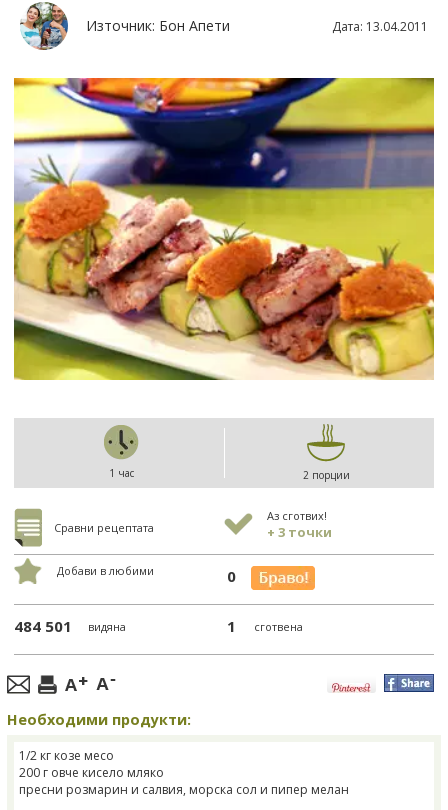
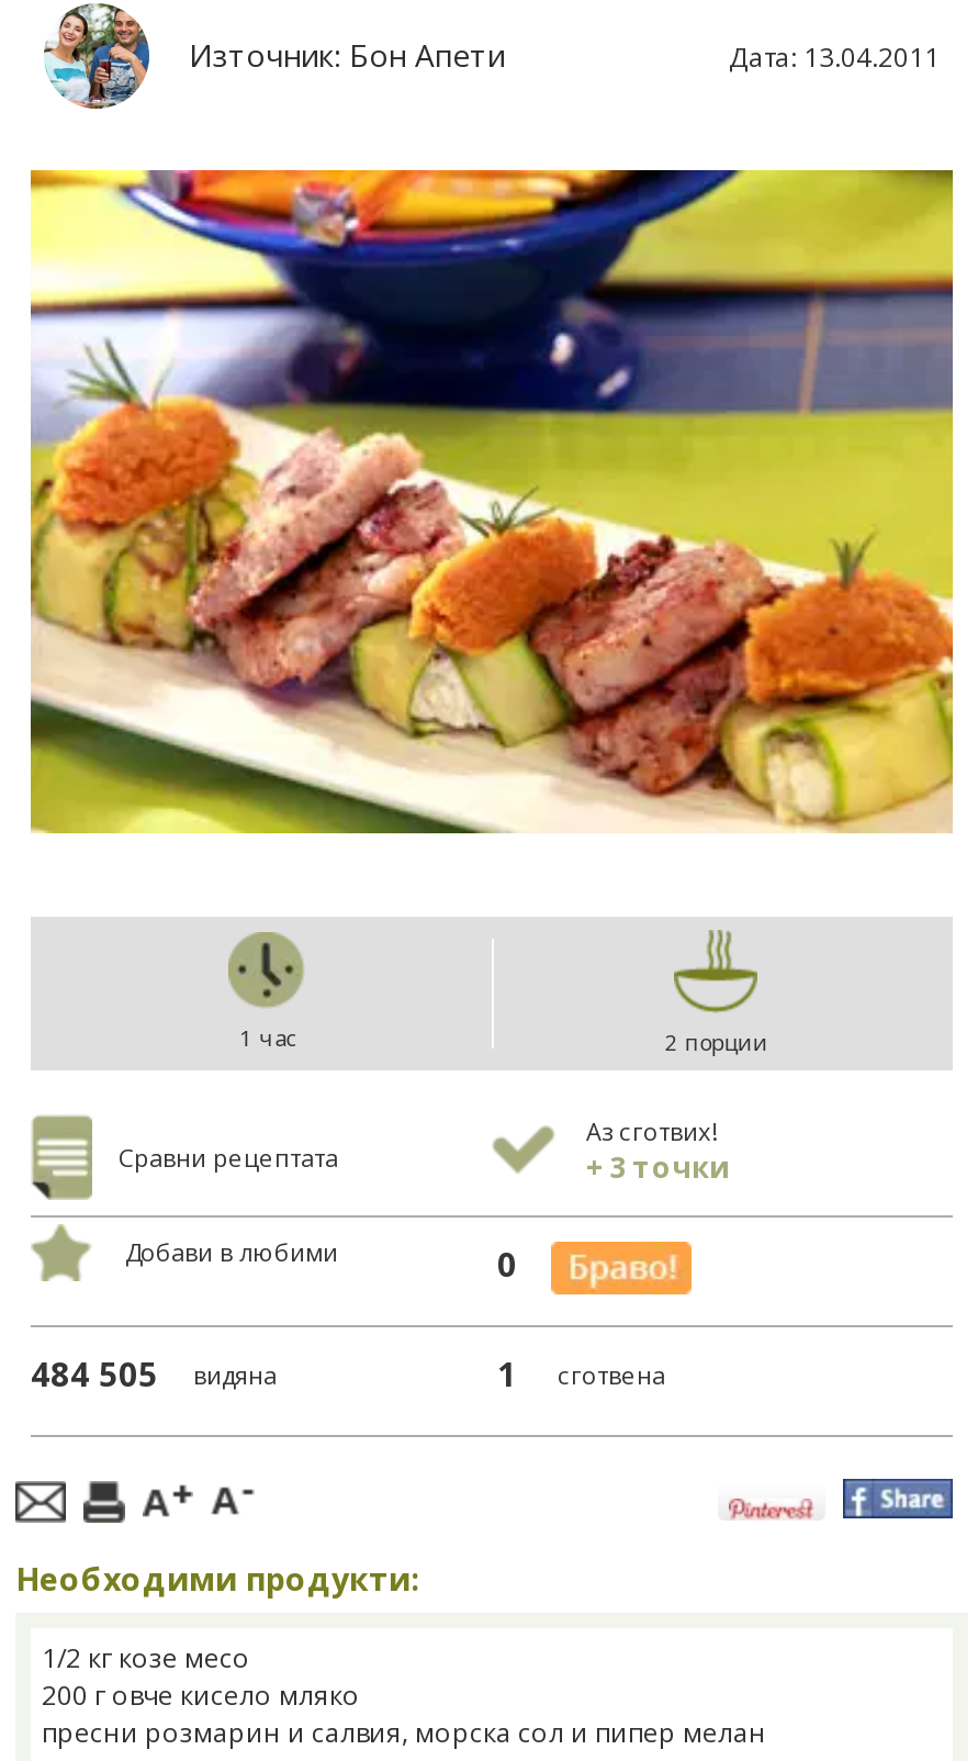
[14,616,126,636] 484 501 видяна -> [31,1351,277,1395] 484 505 видяна

